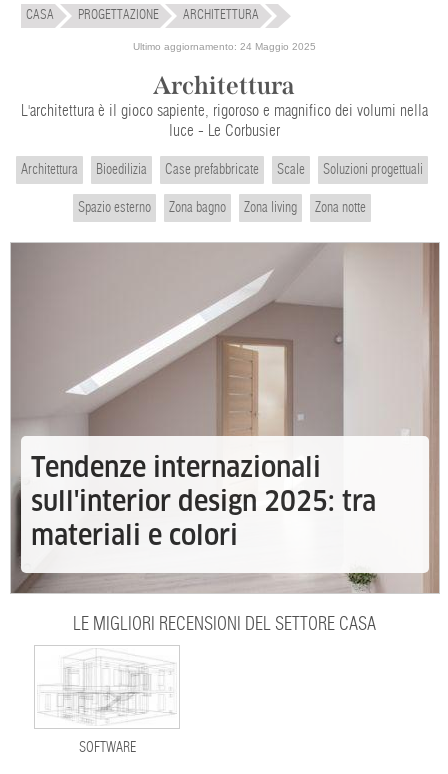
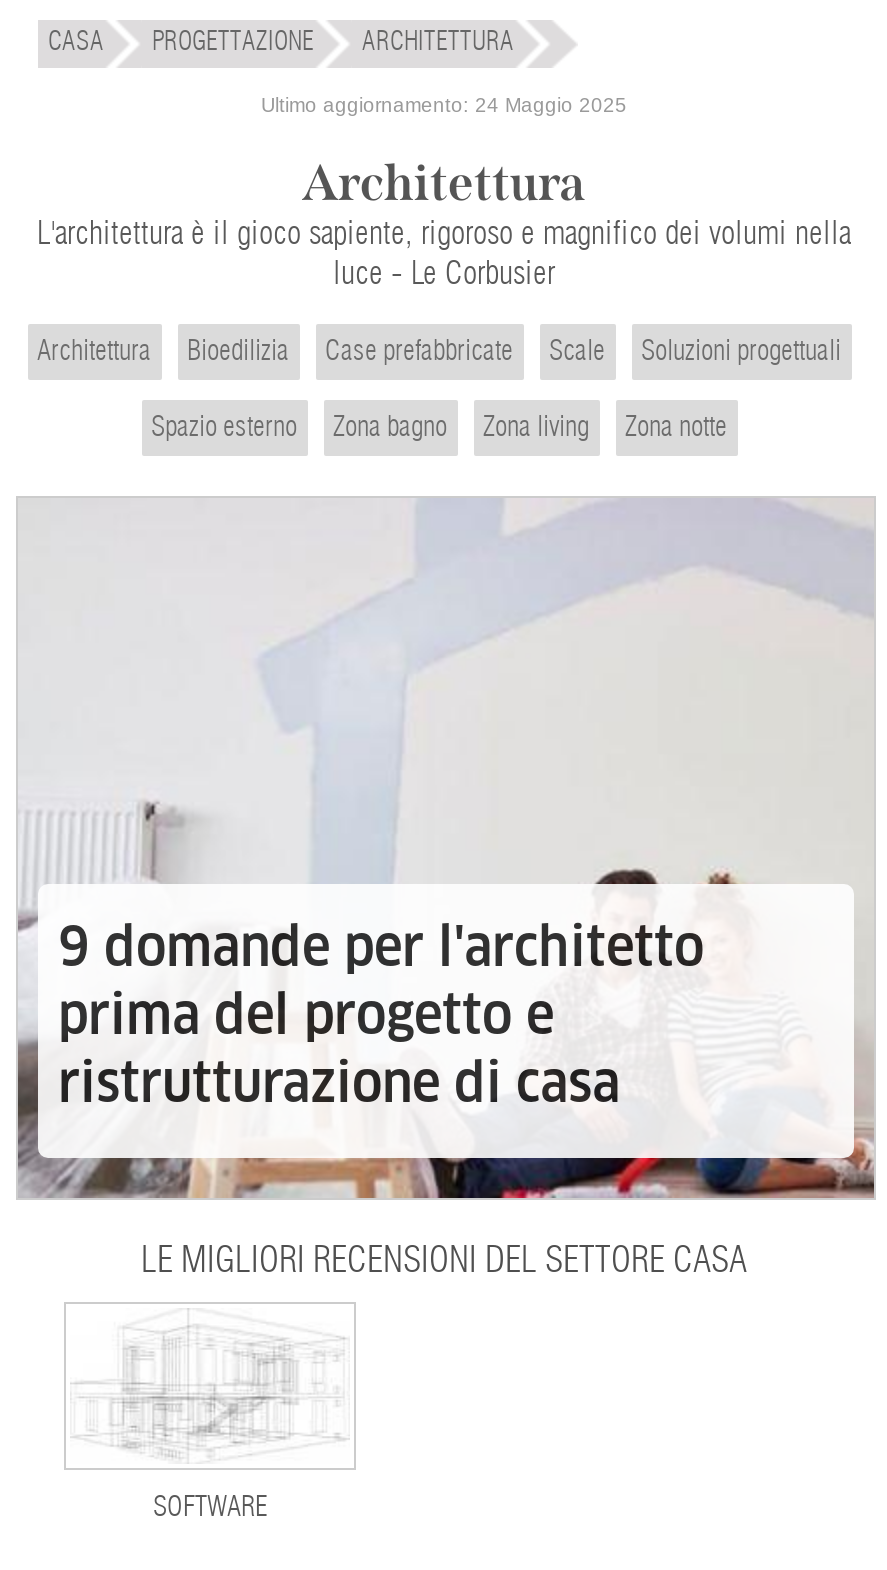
[10,242,440,593] [image] | Tendenze internazionali | sull'interior design 2025: tra | materiali e colori -> [18,498,876,1200] [image] | 9 domande per l'architetto | prima del progetto e | ristrutturazione di casa

